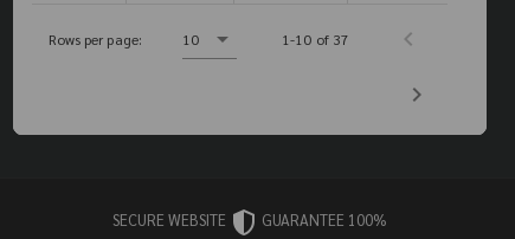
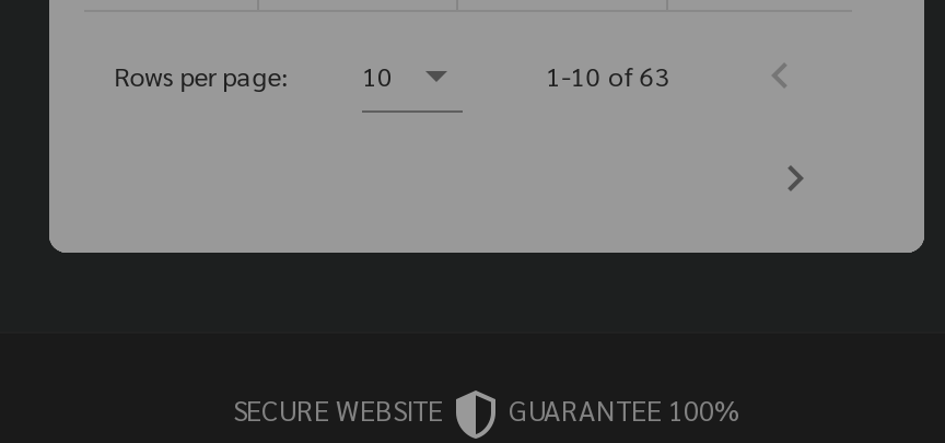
[282,29,349,48] 1-10 of 37 -> [546,58,670,93] 1-10 of 63

